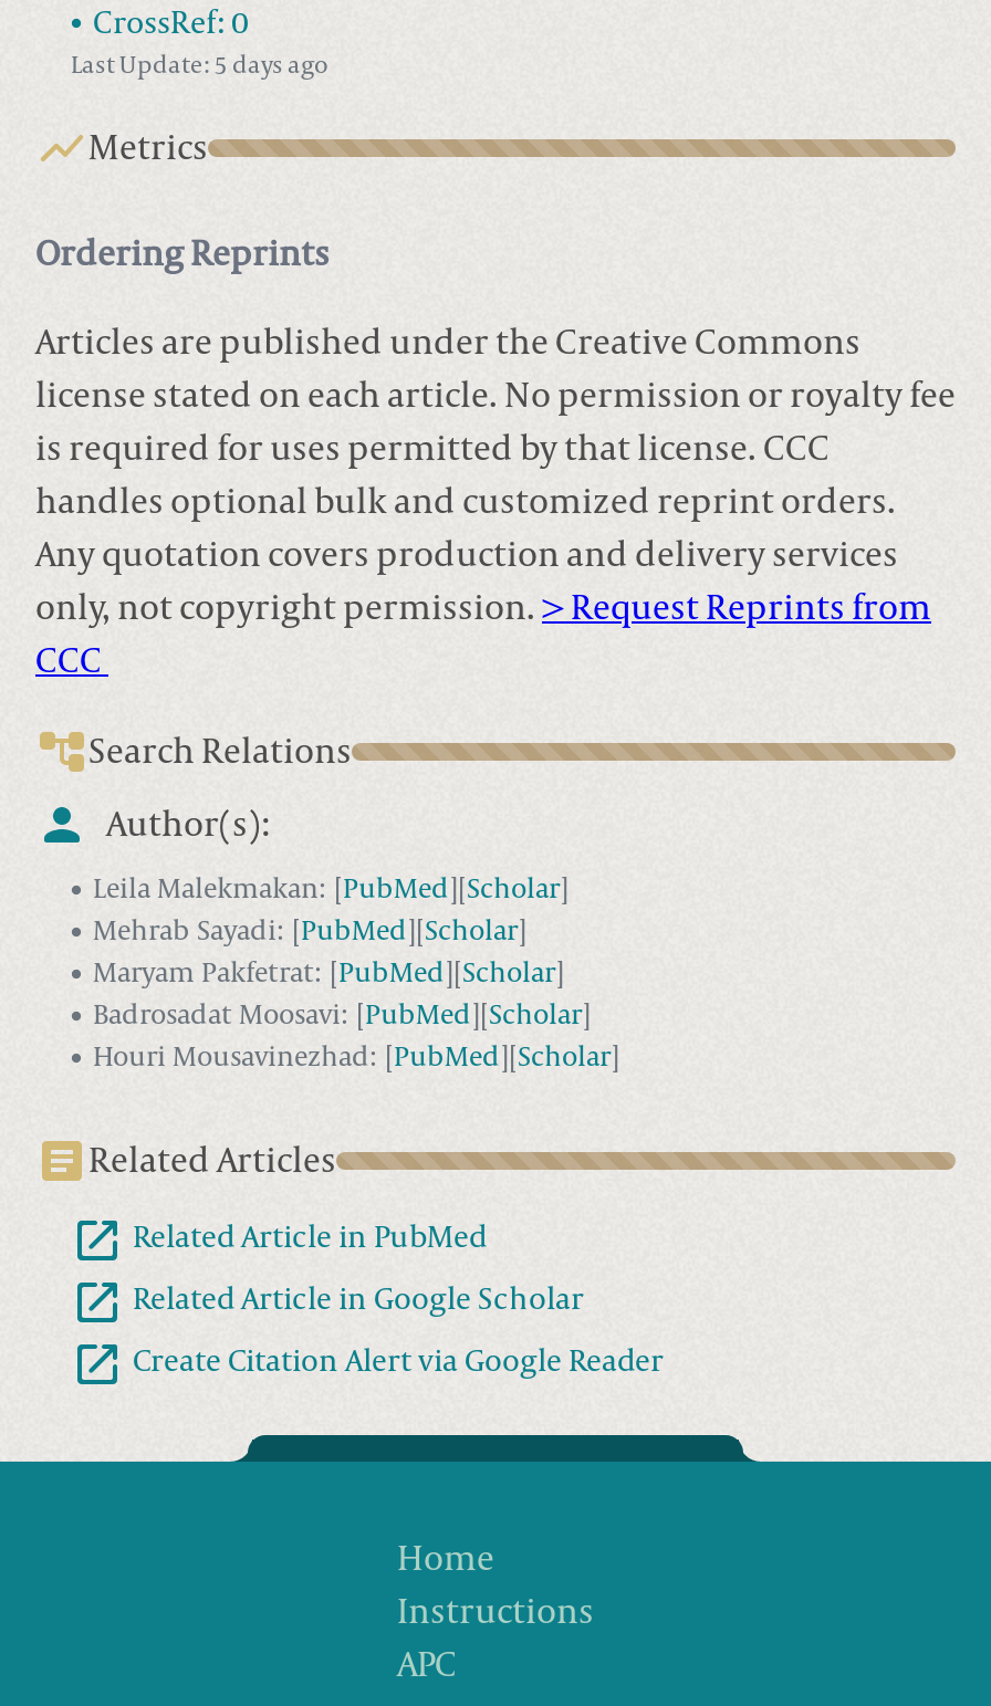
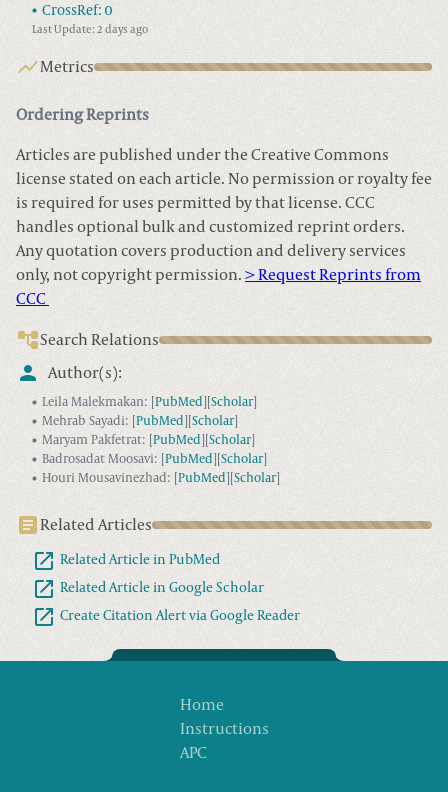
[71,51,327,80] Last Update: 5 days ago -> [32,23,148,36] Last Update: 2 days ago

